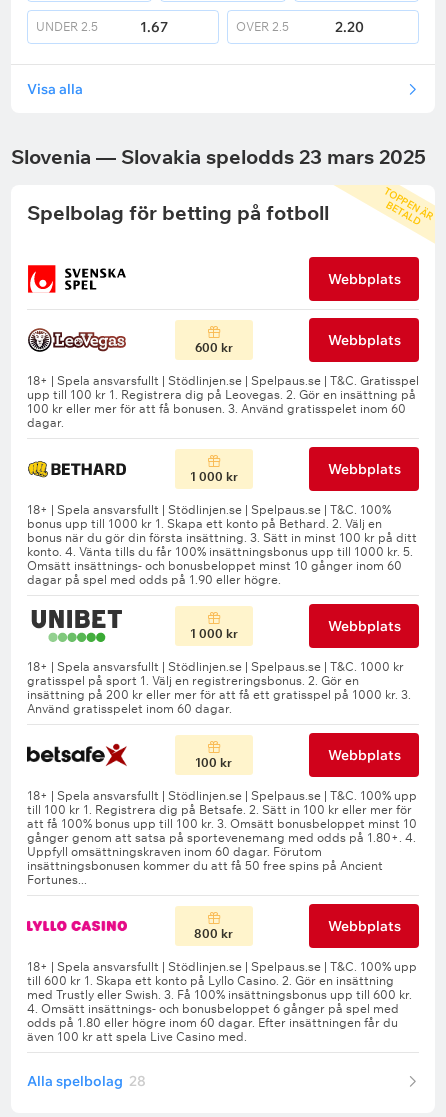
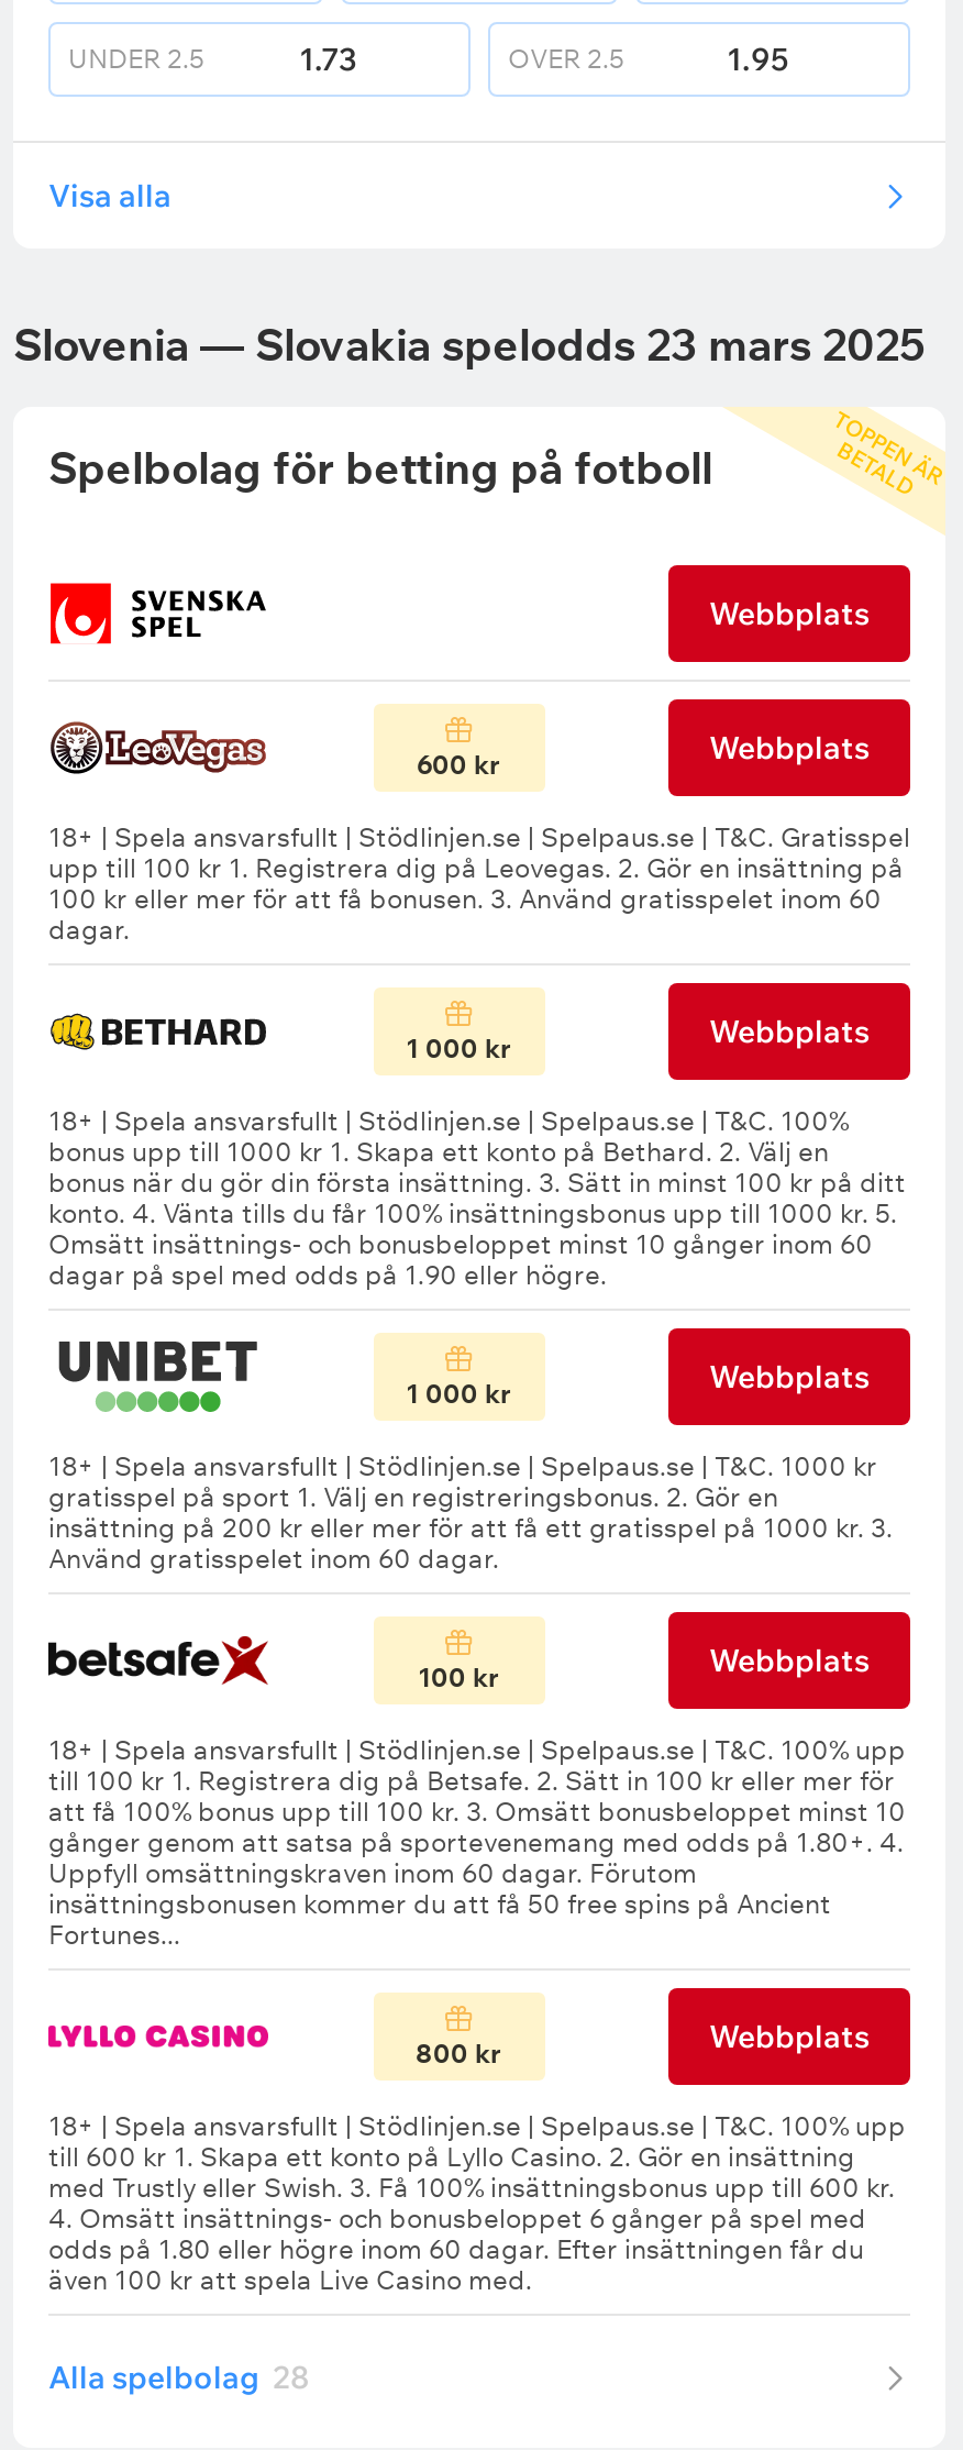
[140,18,168,36] 1.67 -> [299,40,356,79] 1.73
[335,18,364,36] 2.20 -> [727,40,788,79] 1.95

